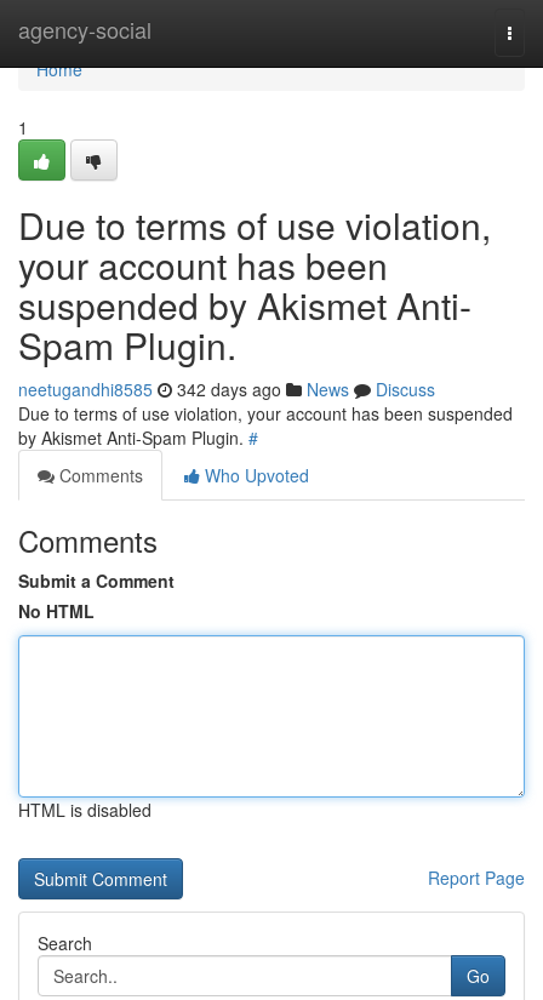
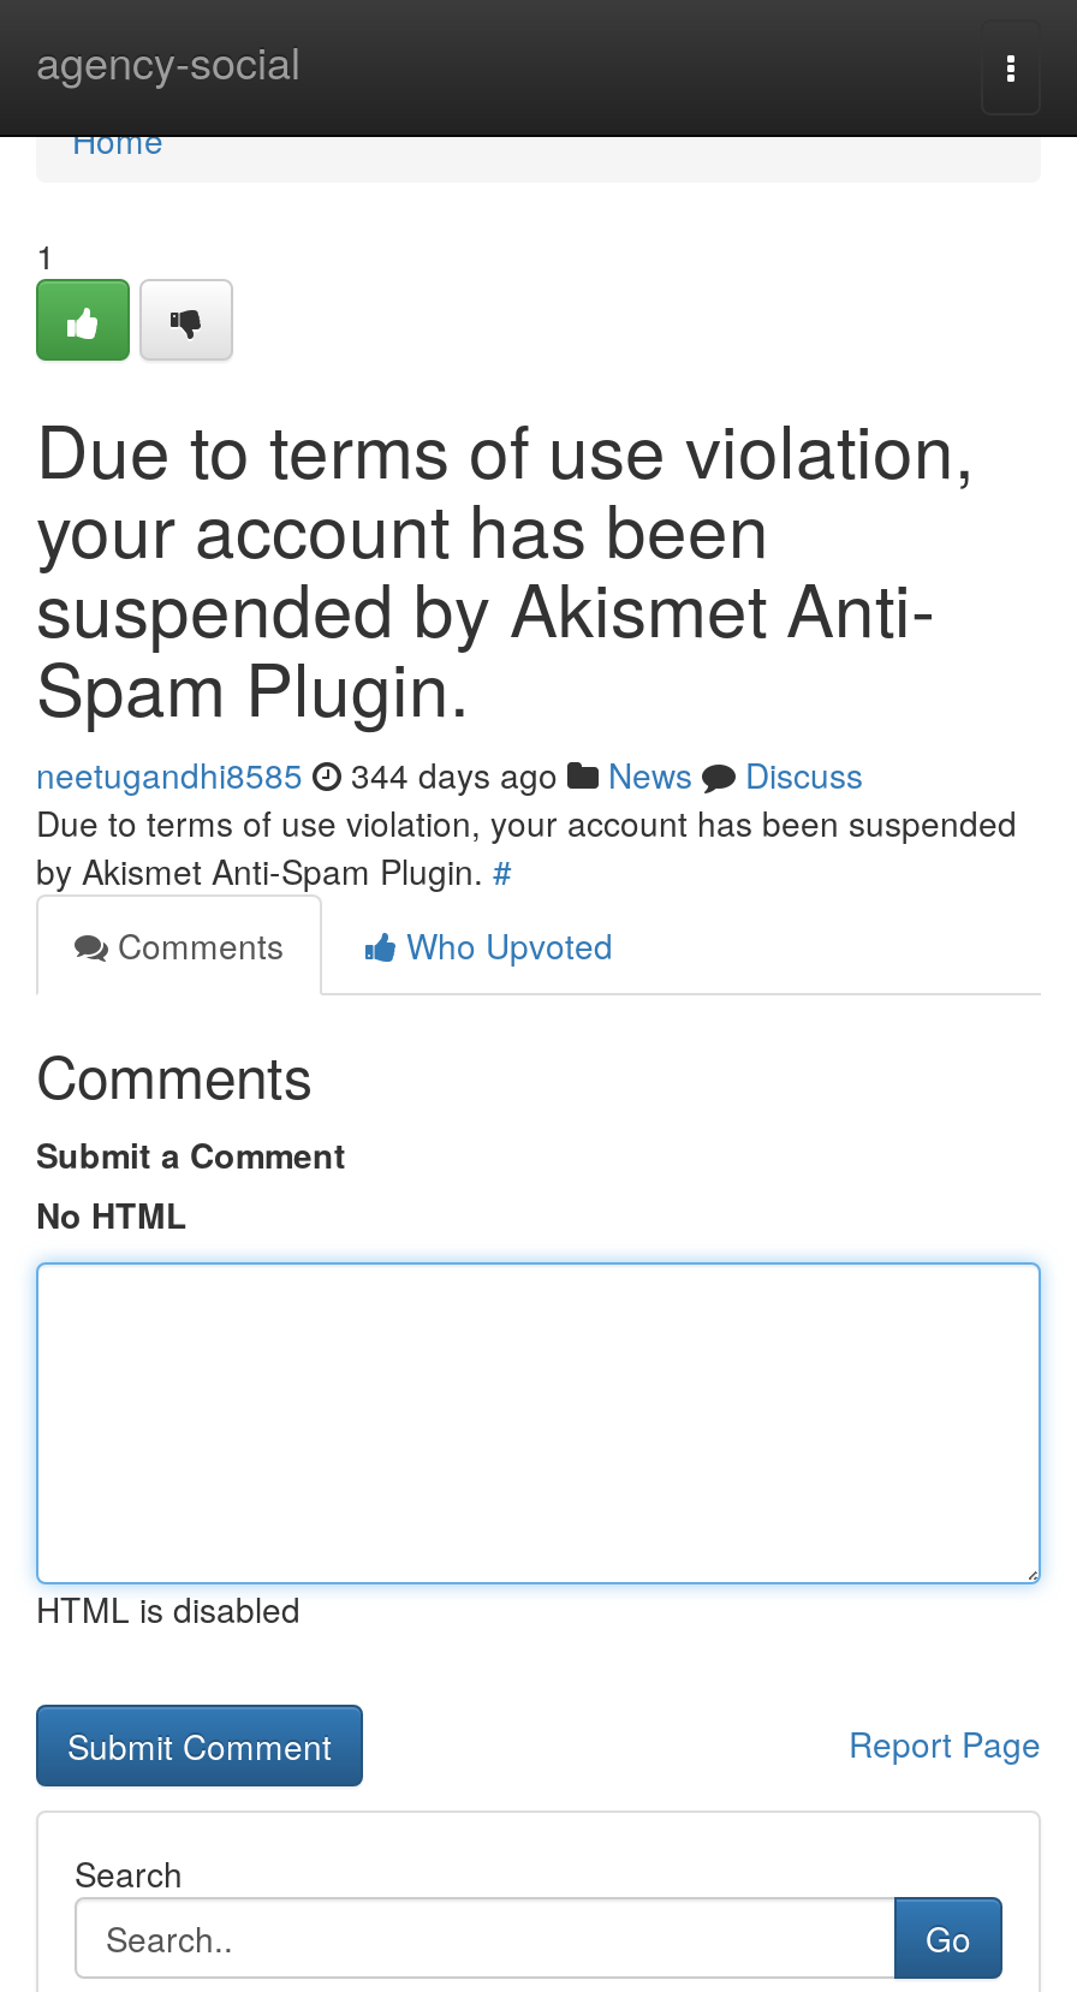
[18,377,435,401] neetugandhi8585 342 days ago News Discuss -> [36,750,863,798] neetugandhi8585 344 days ago News Discuss

